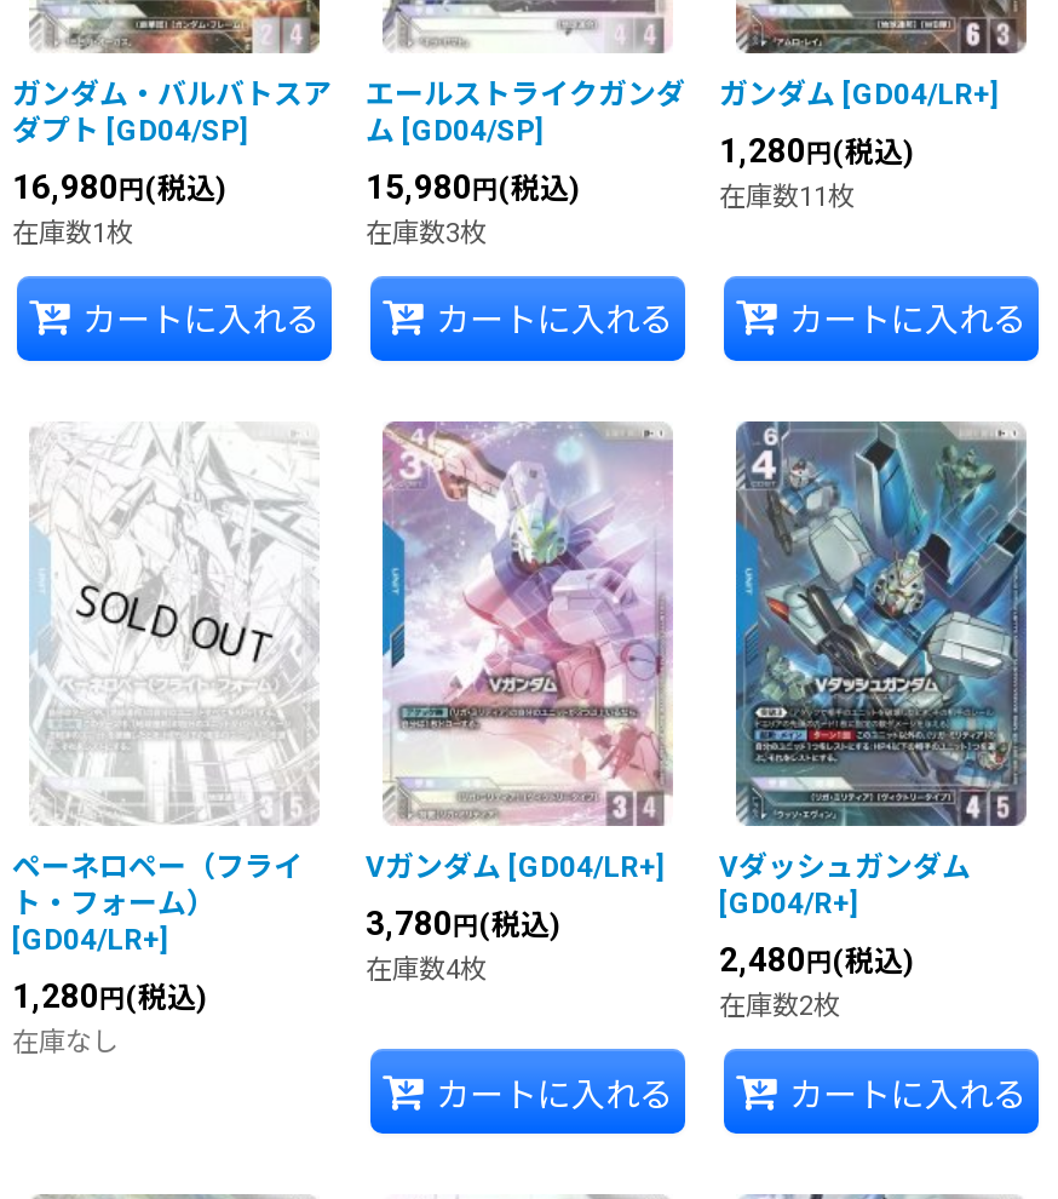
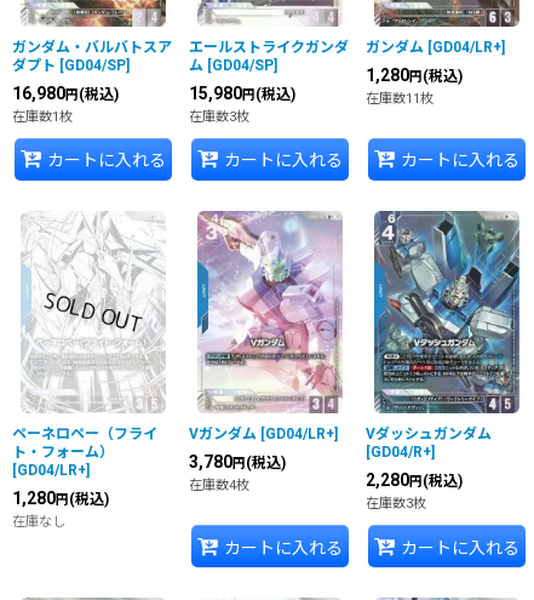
[719,940,913,979] 2,480円(税込) -> [366,470,463,490] 2,280円(税込)
[719,991,840,1022] 在庫数2枚 -> [366,496,426,512] 在庫数3枚

